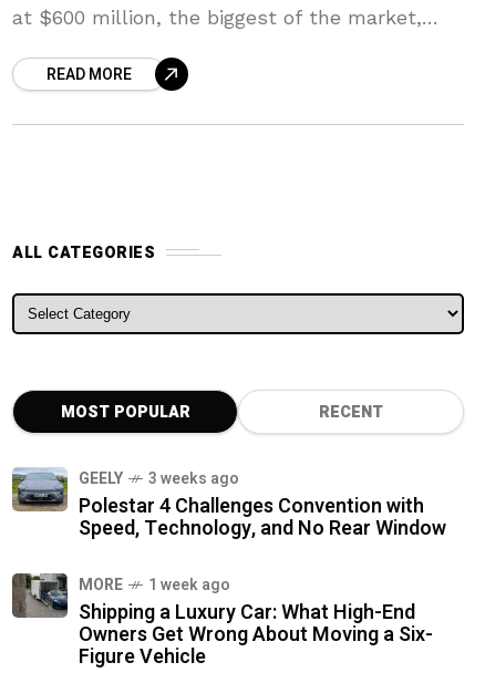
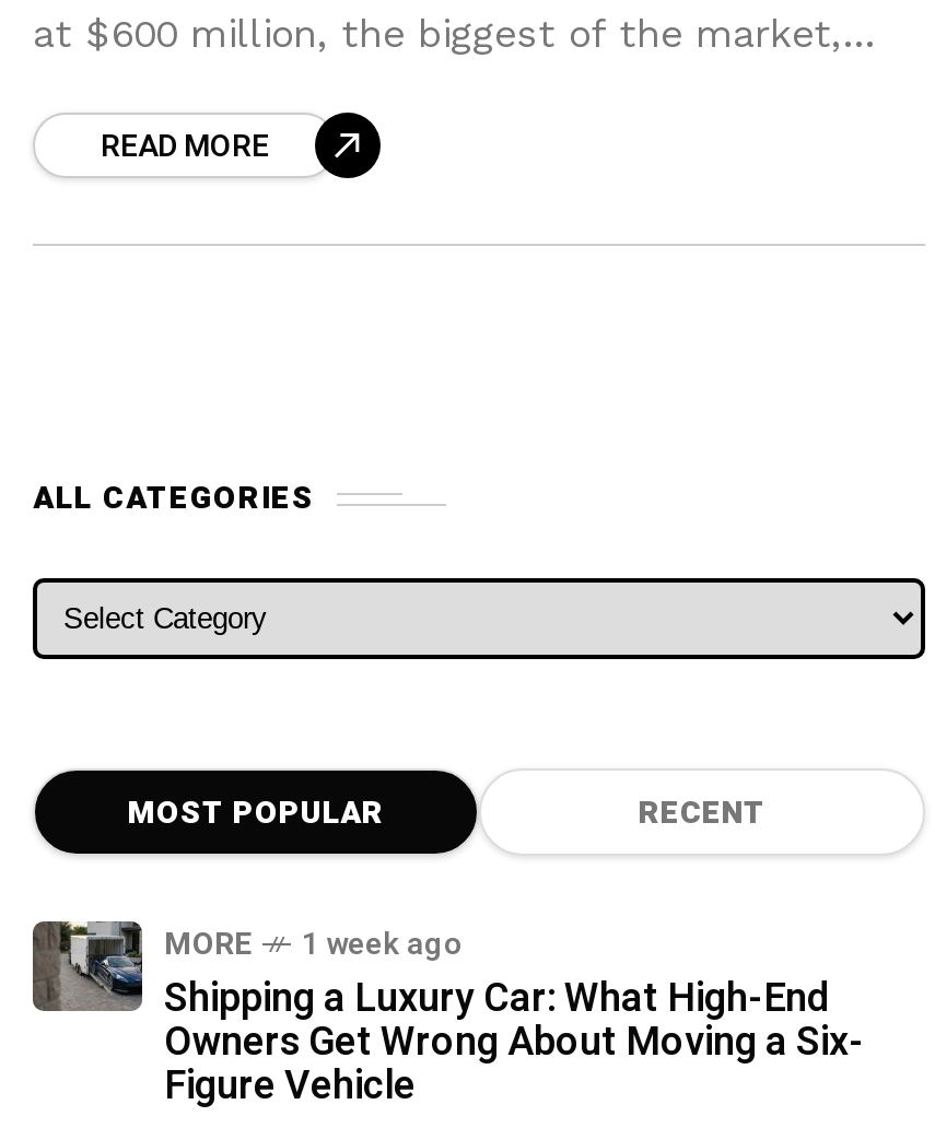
[12,467,446,544] [image] | GEELY | 3 weeks ago | Polestar 4 Challenges Convention with | Speed, Technology, and No Rear Window -> none

